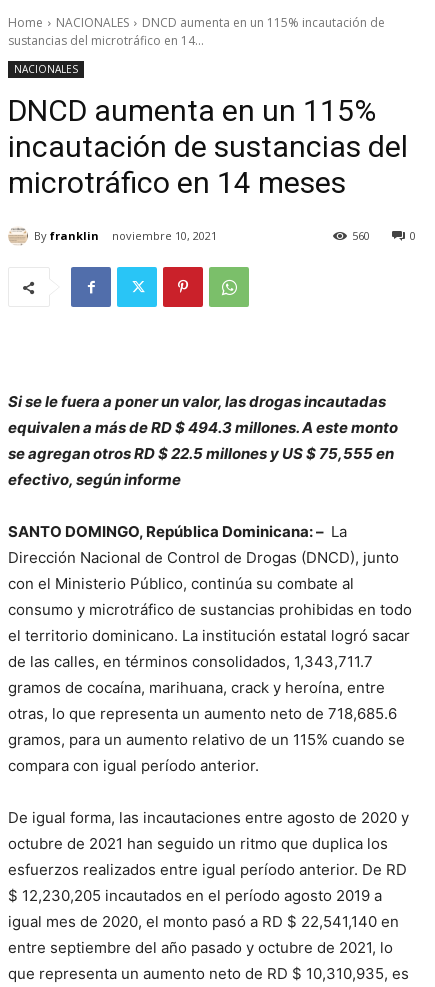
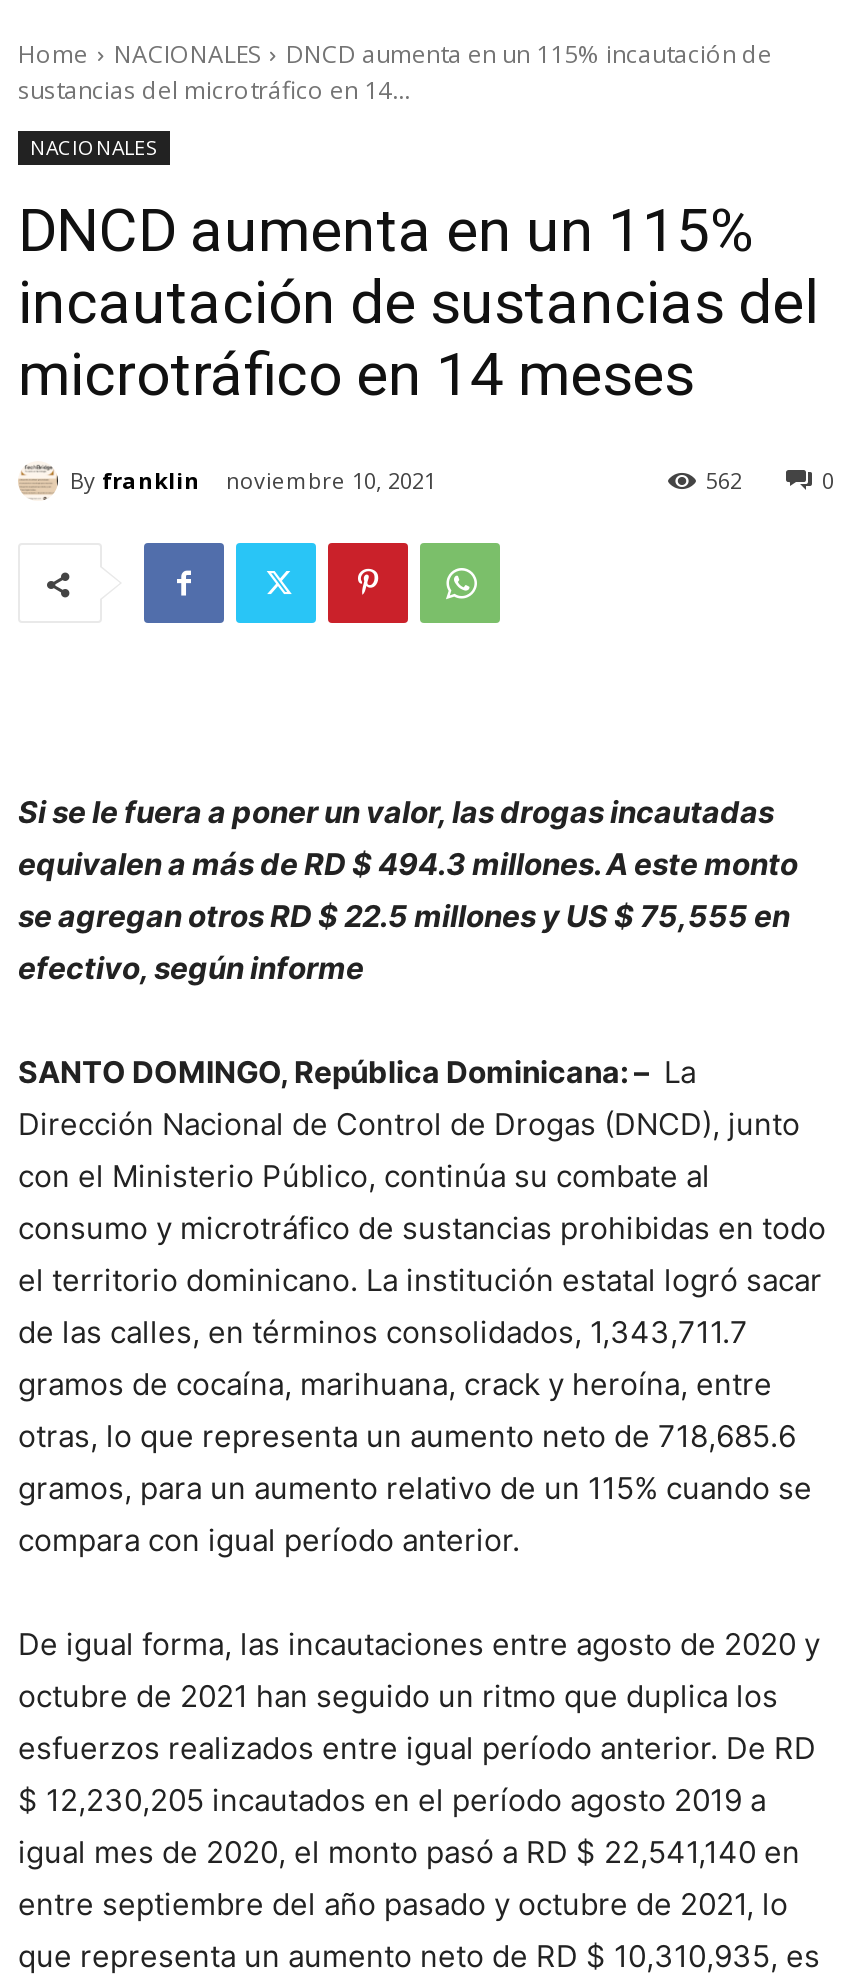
[352,228,370,243] 560 -> [706,465,742,495] 562

